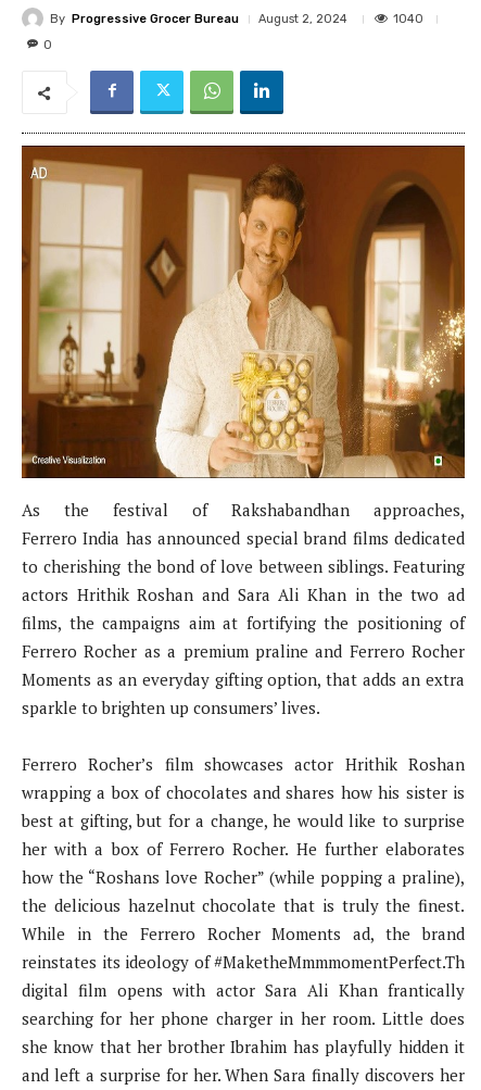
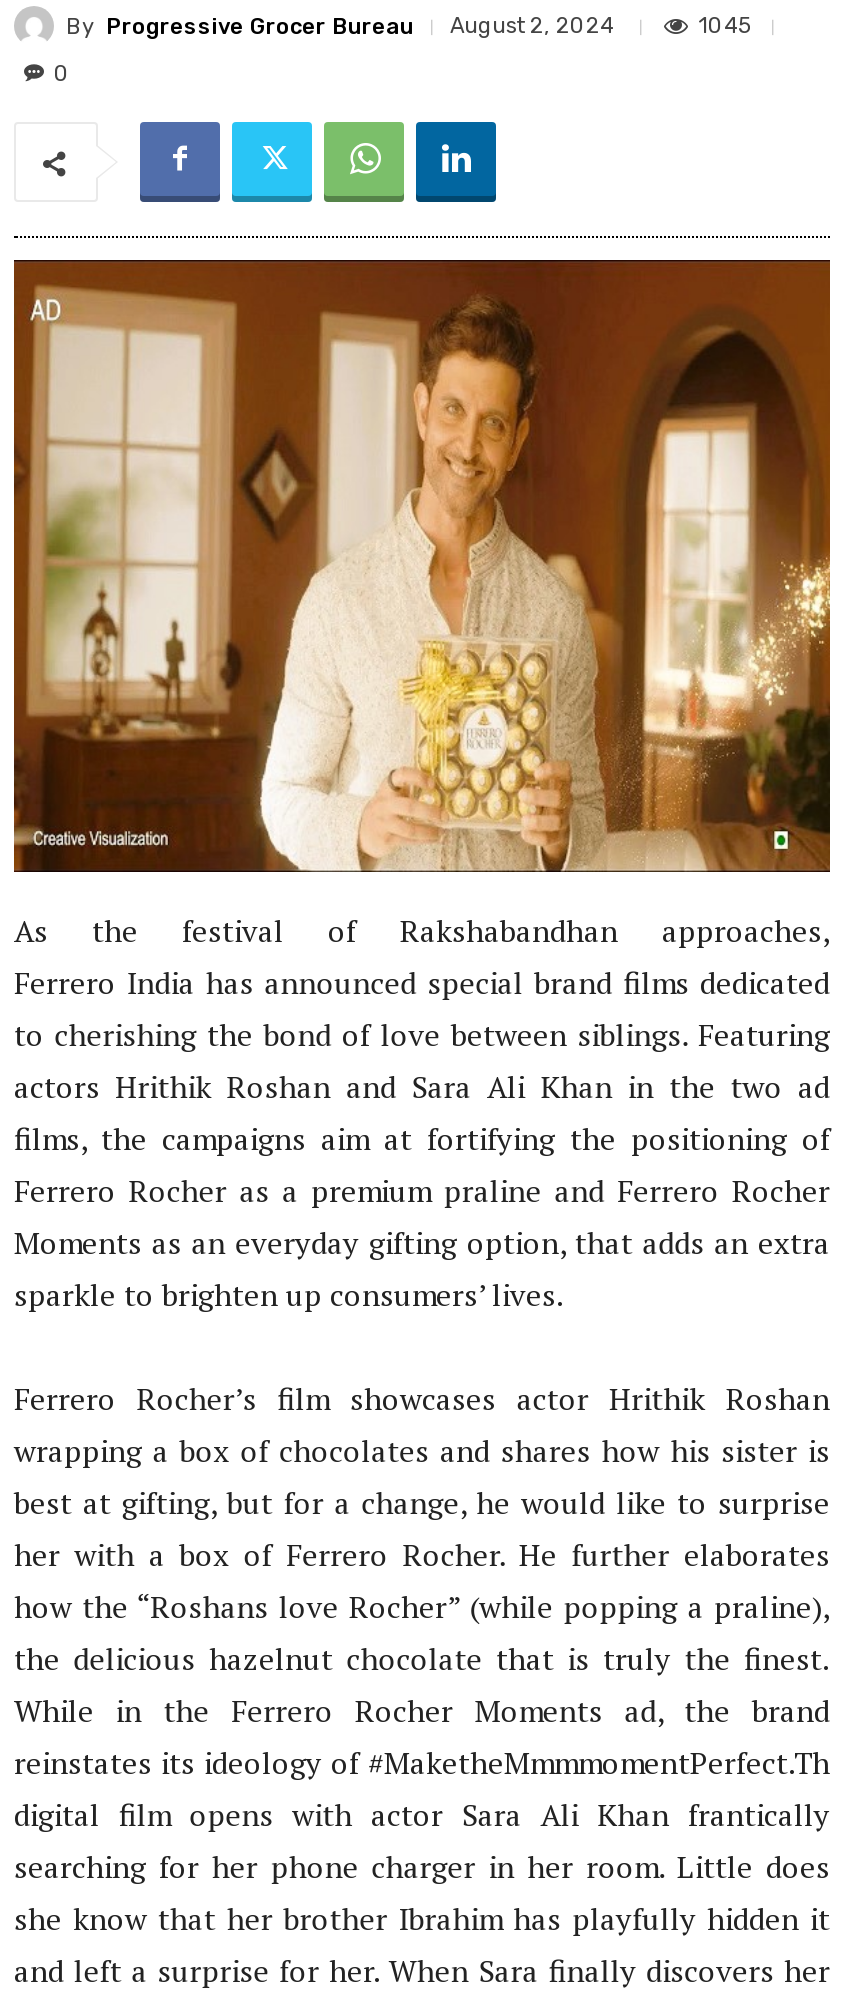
[393,12,423,26] 1040 -> [698,14,750,40] 1045

